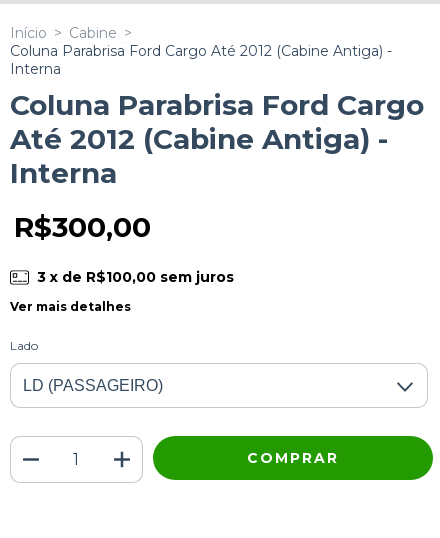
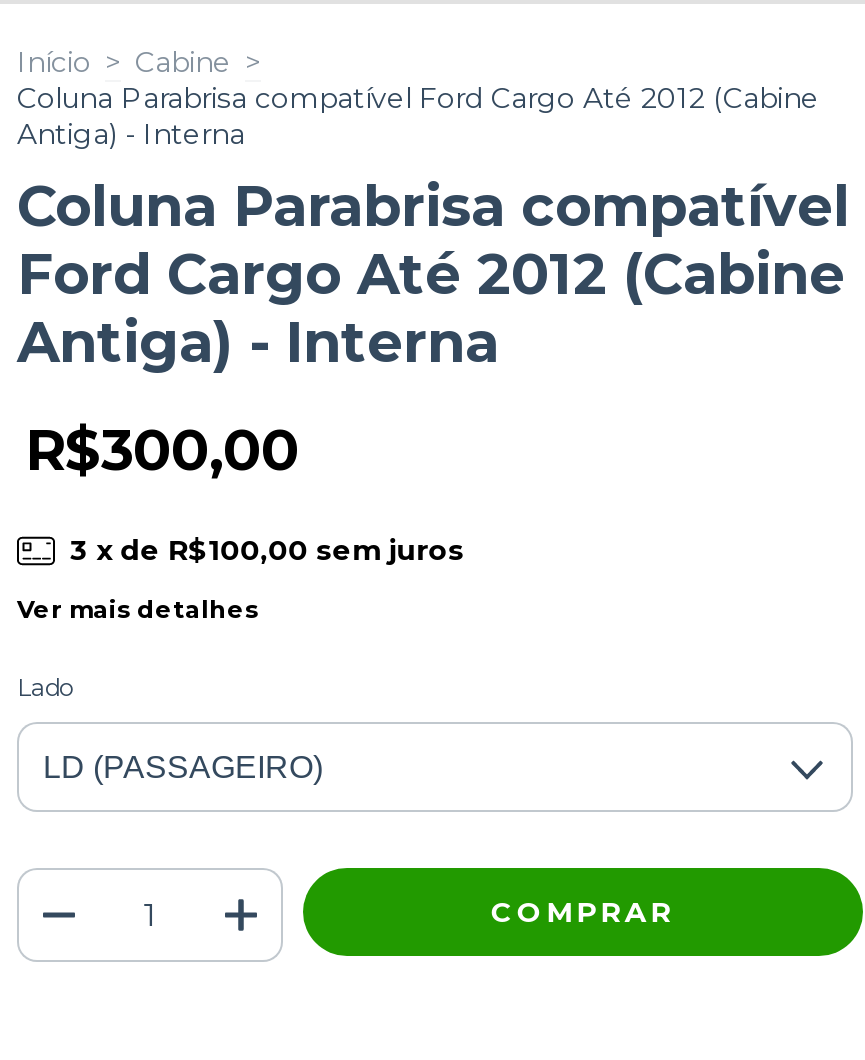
[10,42,424,190] Coluna Parabrisa Ford Cargo Até 2012 (Cabine Antiga) - | Interna | Coluna Parabrisa Ford Cargo | Até 2012 (Cabine Antiga) - | Interna -> [17,80,849,376] Coluna Parabrisa compatível Ford Cargo Até 2012 (Cabine | Antiga) - Interna | Coluna Parabrisa compatível | Ford Cargo Até 2012 (Cabine | Antiga) - Interna

